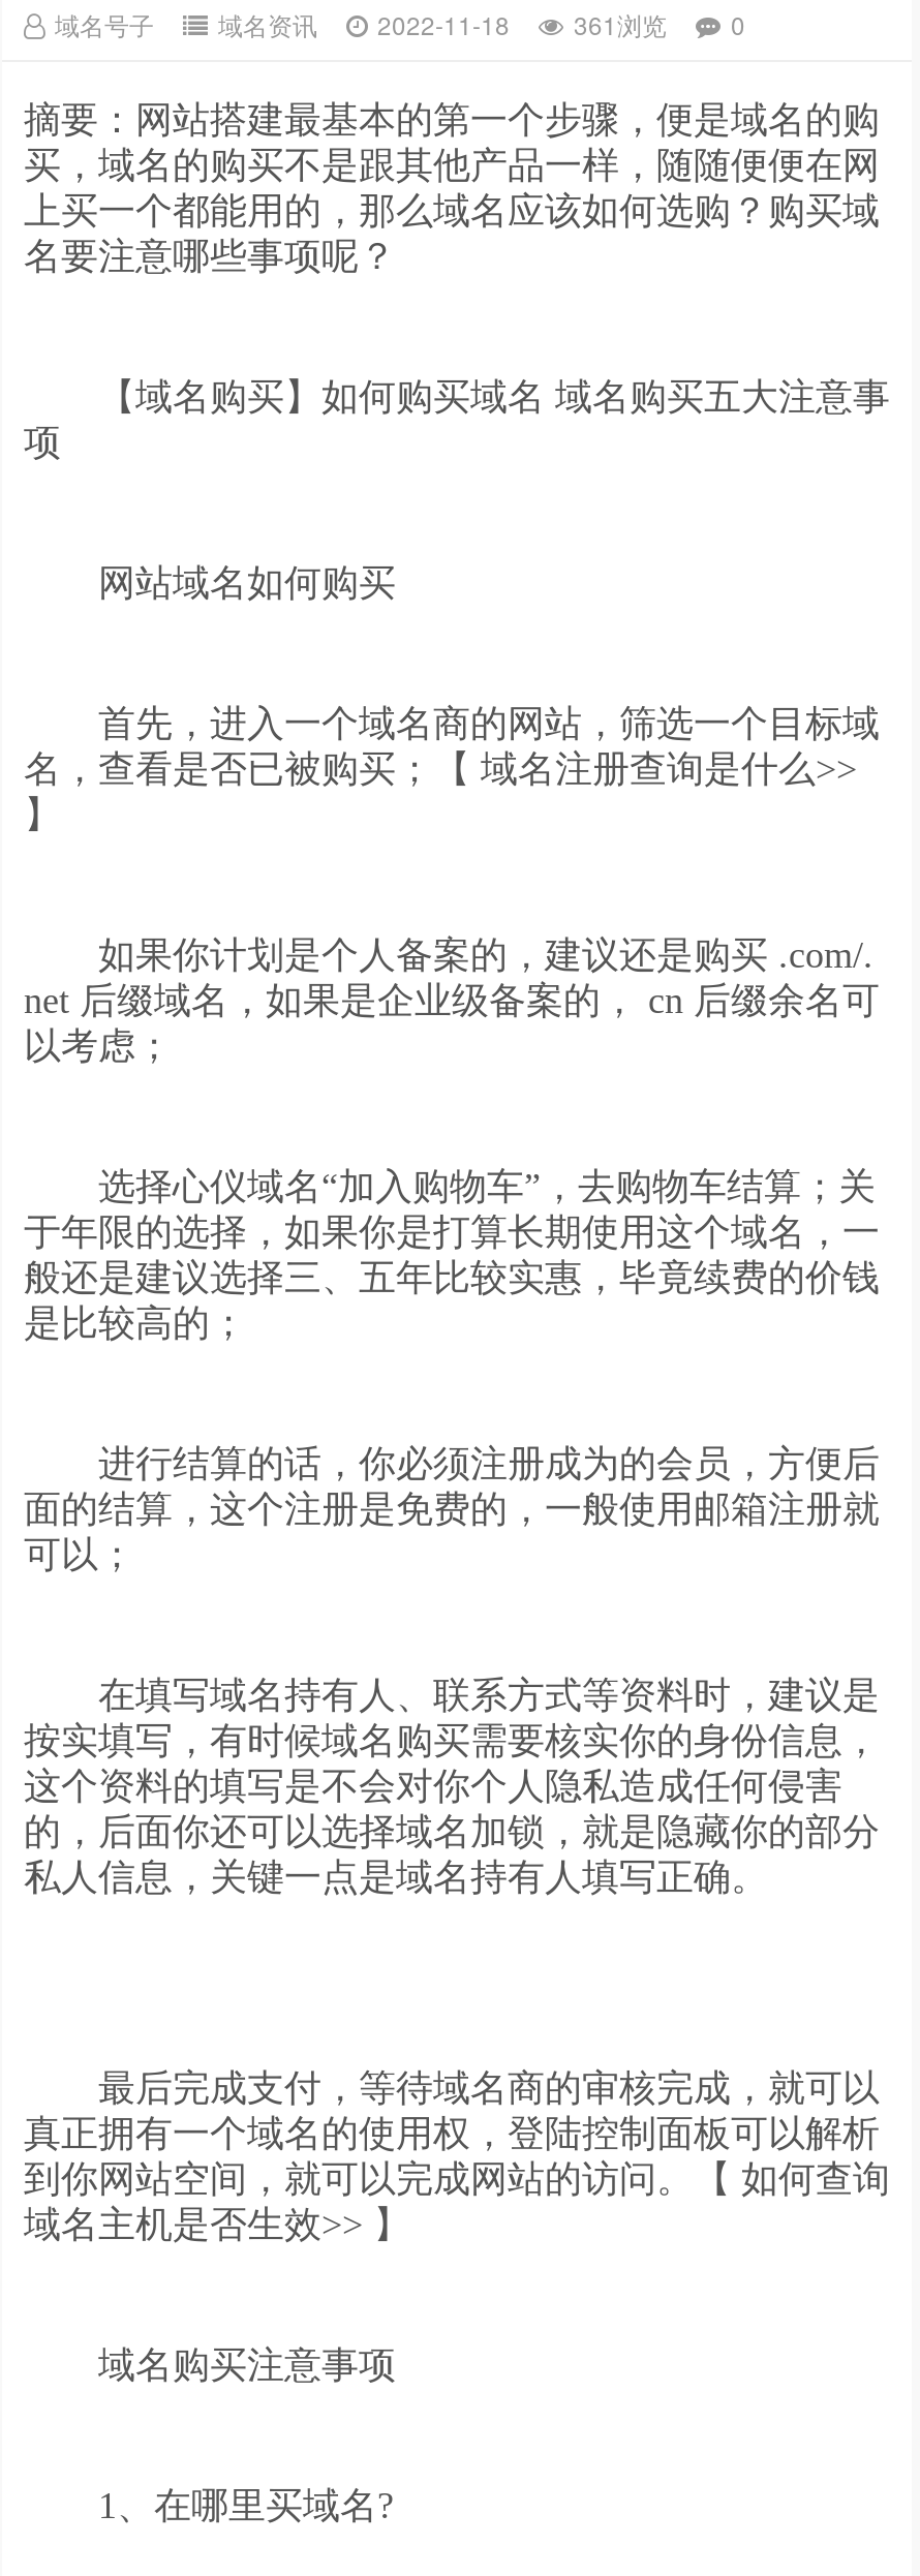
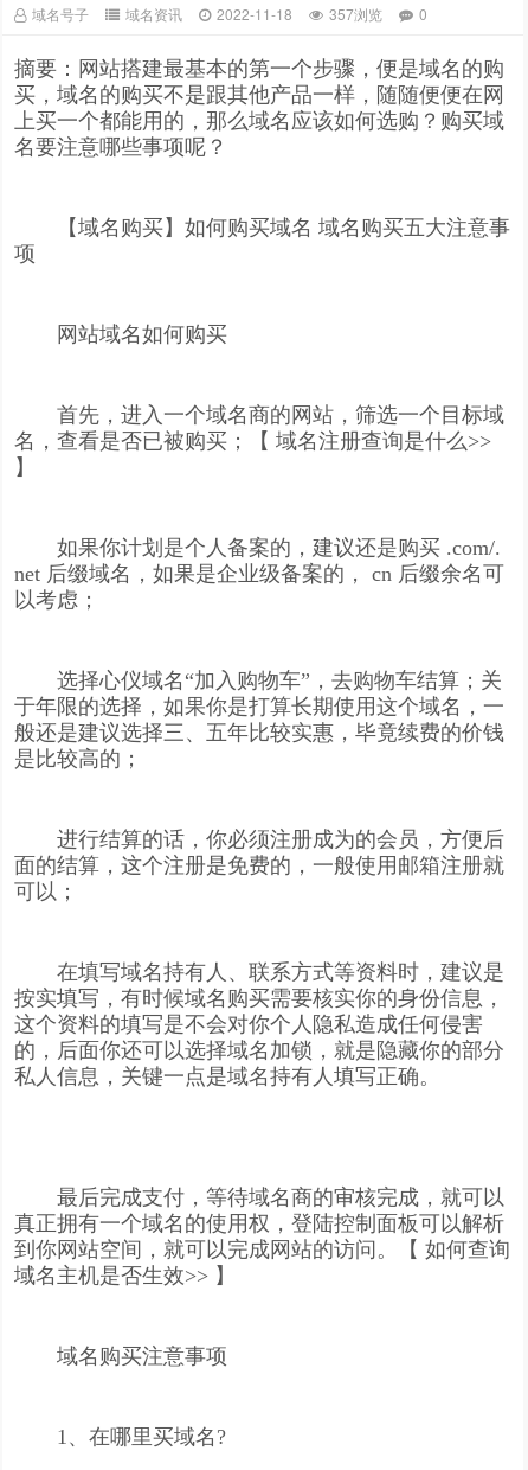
[55,6,745,41] 域名号子 域名资讯 2022-11-18 361浏览 0 -> [33,4,428,24] 域名号子 域名资讯 2022-11-18 357浏览 0

